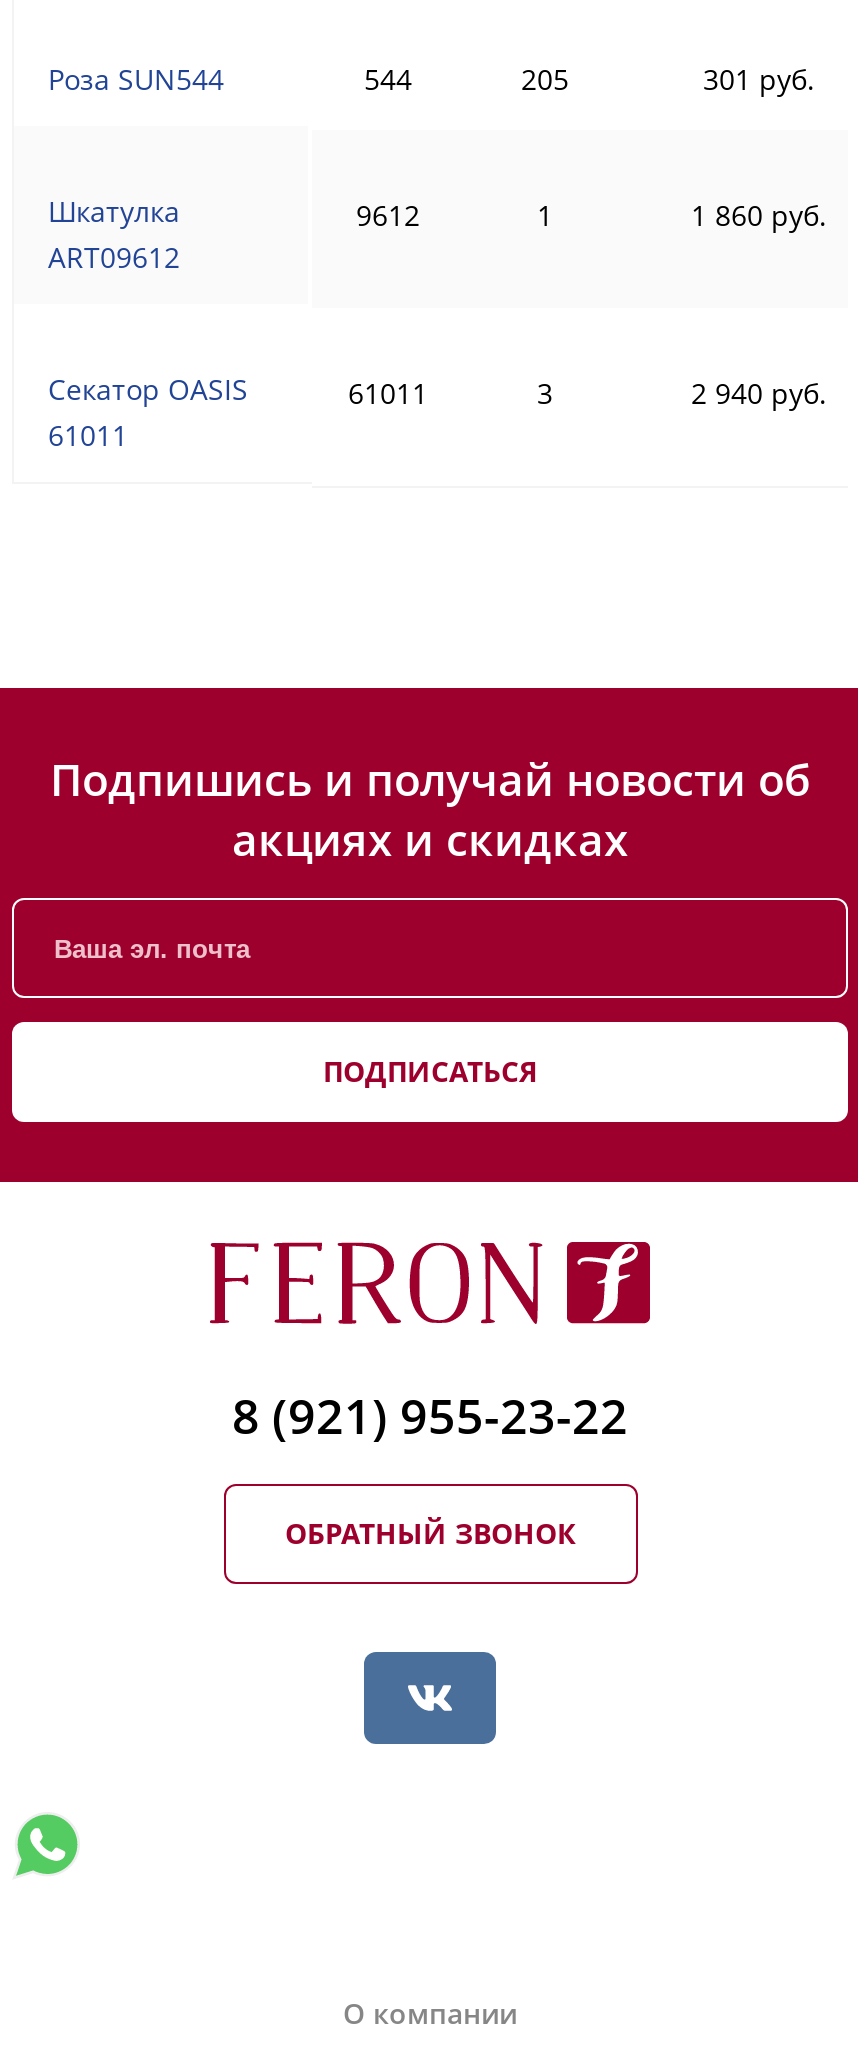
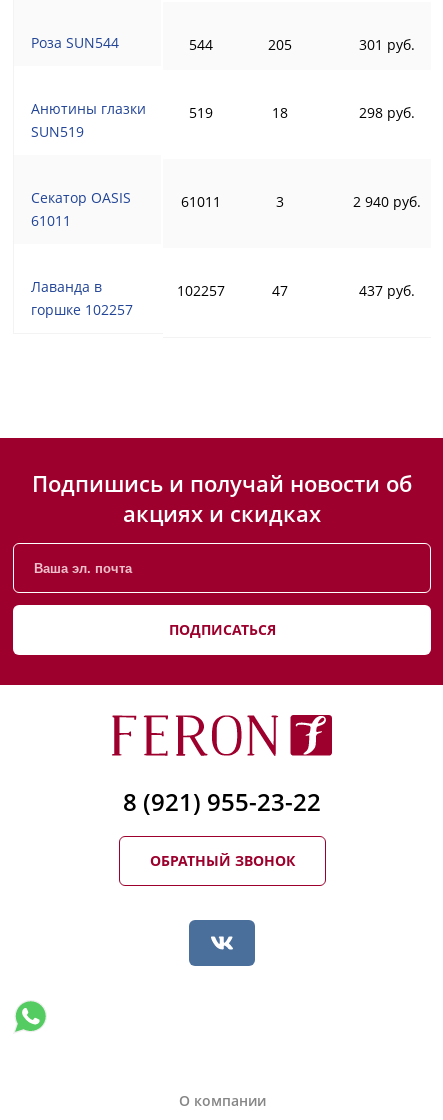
[48,191,180,275] Шкатулка | ART09612 -> [31,99,146,141] Анютины глазки | SUN519
[356,195,420,233] 9612 -> [189,103,213,122] 519
[537,195,553,233] 1 -> [271,103,287,122] 18
[691,195,827,233] 1 860 руб. -> [358,103,414,122] 298 руб.
none -> [31,277,133,319] Лаванда в | горшке 102257
none -> [177,281,414,300] 102257 | 47 | 437 руб.

